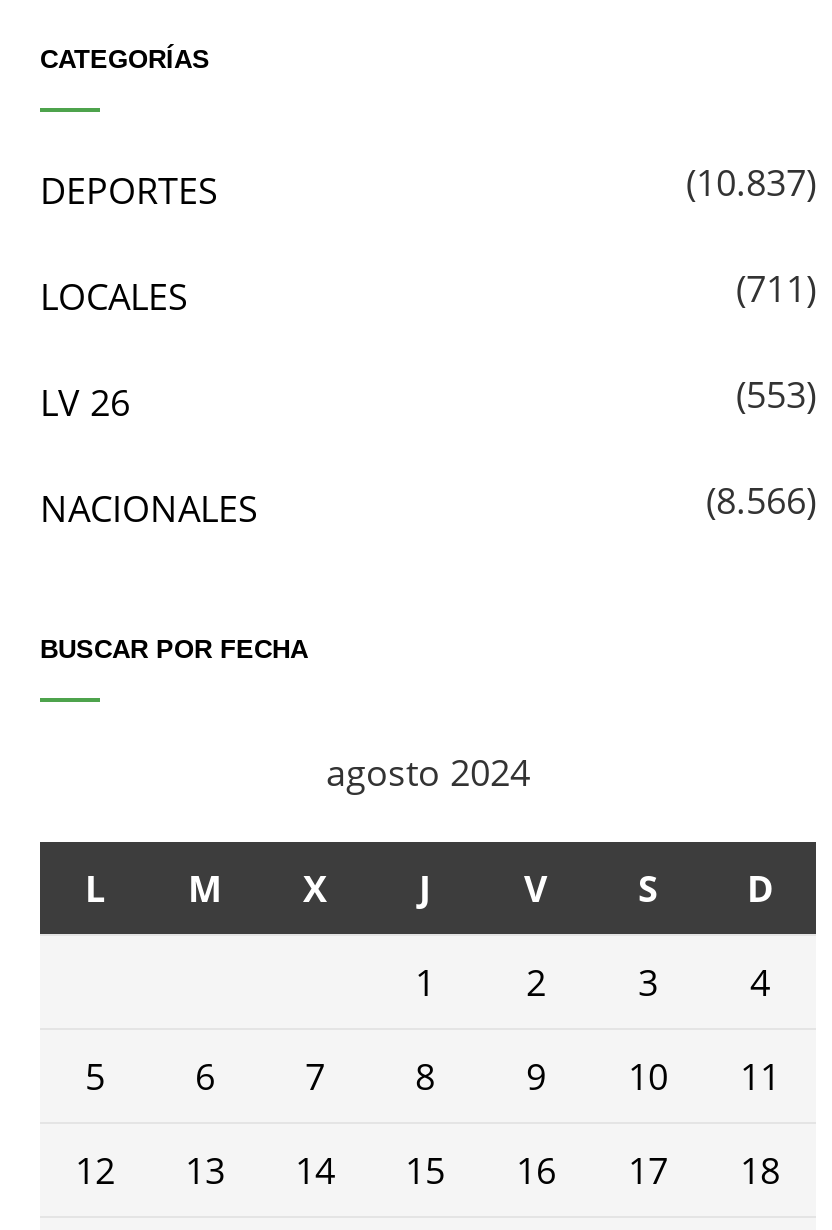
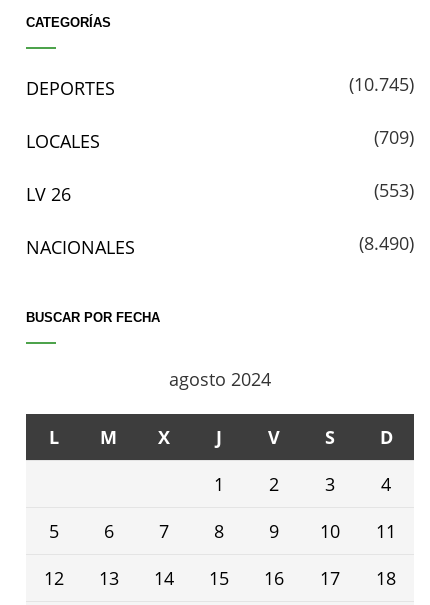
[686,158,816,206] (10.837) -> [349,72,414,96] (10.745)
[736,264,816,312] (711) -> [374,125,414,149] (709)
[706,476,816,524] (8.566) -> [359,231,414,255] (8.490)

